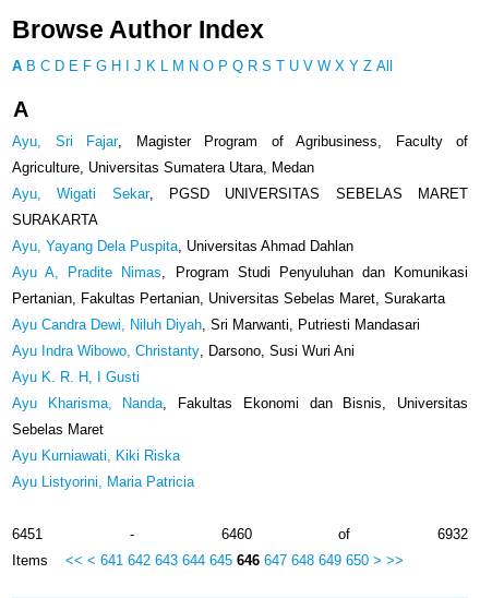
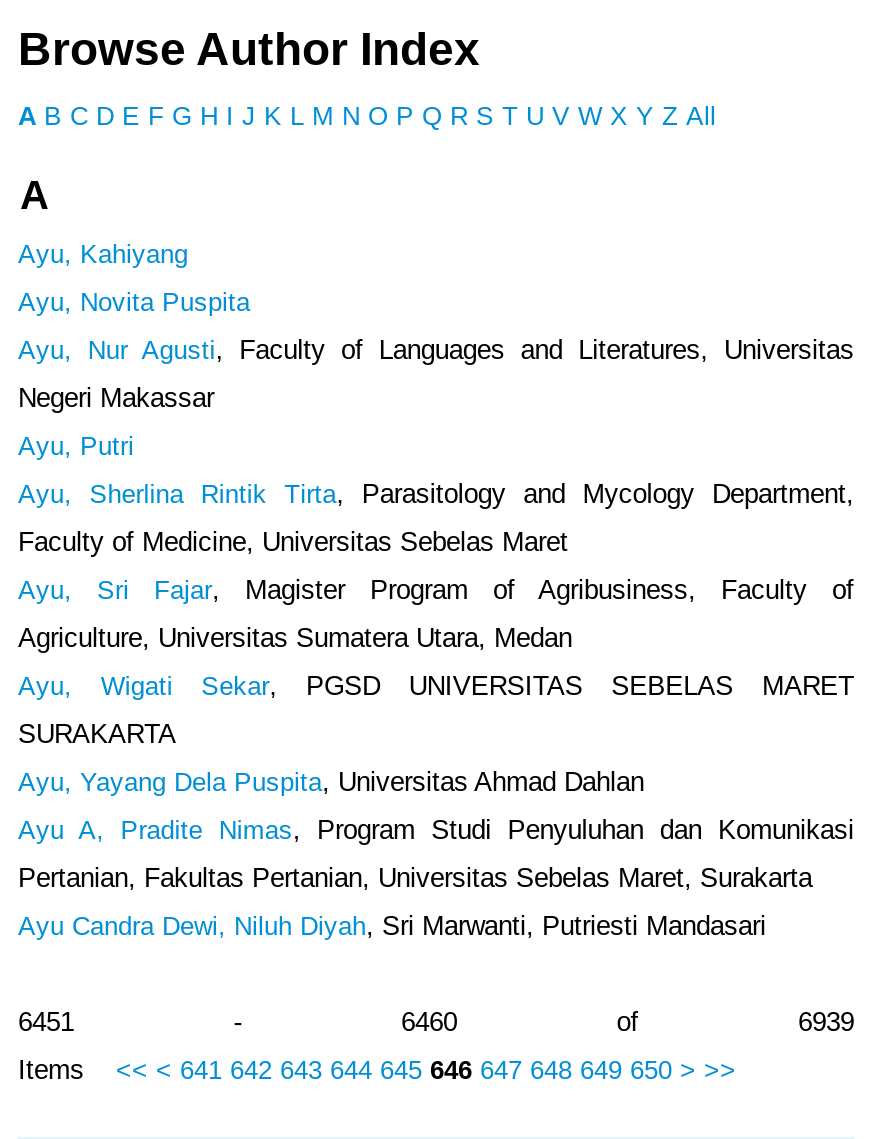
none -> [18,240,854,558] Ayu, Kahiyang | Ayu, Novita Puspita | Ayu, Nur Agusti, Faculty of Languages and Literatures, Universitas | Negeri Makassar | Ayu, Putri | Ayu, Sherlina Rintik Tirta, Parasitology and Mycology Department, | Faculty of Medicine, Universitas Sebelas Maret
moved [12,134,468,333] -> [18,576,854,942]: Ayu, Sri Fajar, Magister Program of Agribusiness, Faculty of | Agriculture, Universitas Sumatera Utara, Medan | Ayu, Wigati Sekar, PGSD UNIVERSITAS SEBELAS MARET | SURAKARTA | Ayu, Yayang Dela Puspita, Universitas Ahmad Dahlan | Ayu A, Pradite Nimas, Program Studi Penyuluhan dan Komunikasi | Pertanian, Fakultas Pertanian, Universitas Sebelas Maret, Surakarta | Ayu Candra Dewi, Niluh Diyah, Sri Marwanti, Putriesti Mandasari
[12,343,468,543] Ayu Indra Wibowo, Christanty, Darsono, Susi Wuri Ani | Ayu K. R. H, I Gusti | Ayu Kharisma, Nanda, Fakultas Ekonomi dan Bisnis, Universitas | Sebelas Maret | Ayu Kurniawati, Kiki Riska | Ayu Listyorini, Maria Patricia | 6451 - 6460 of 6932 -> [18,1008,854,1038] 6451 - 6460 of 6939

